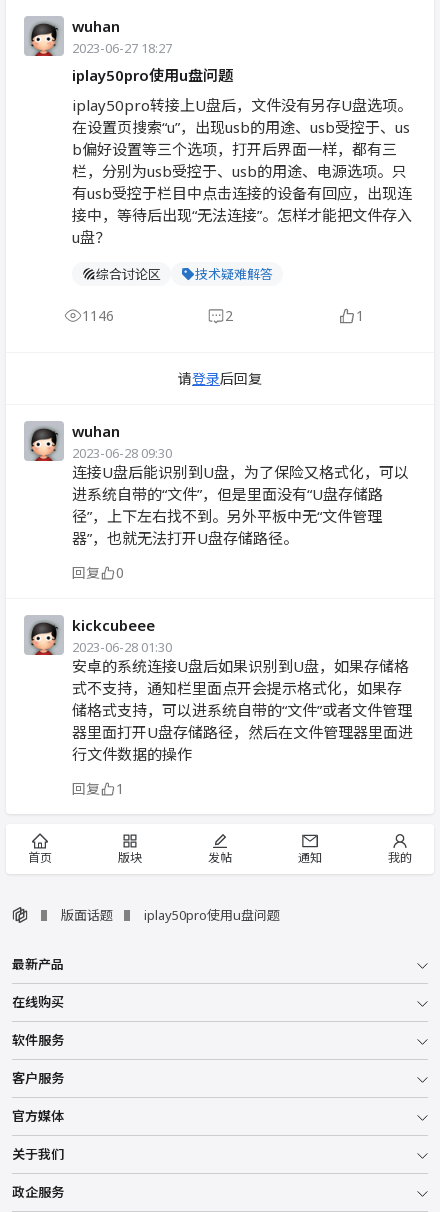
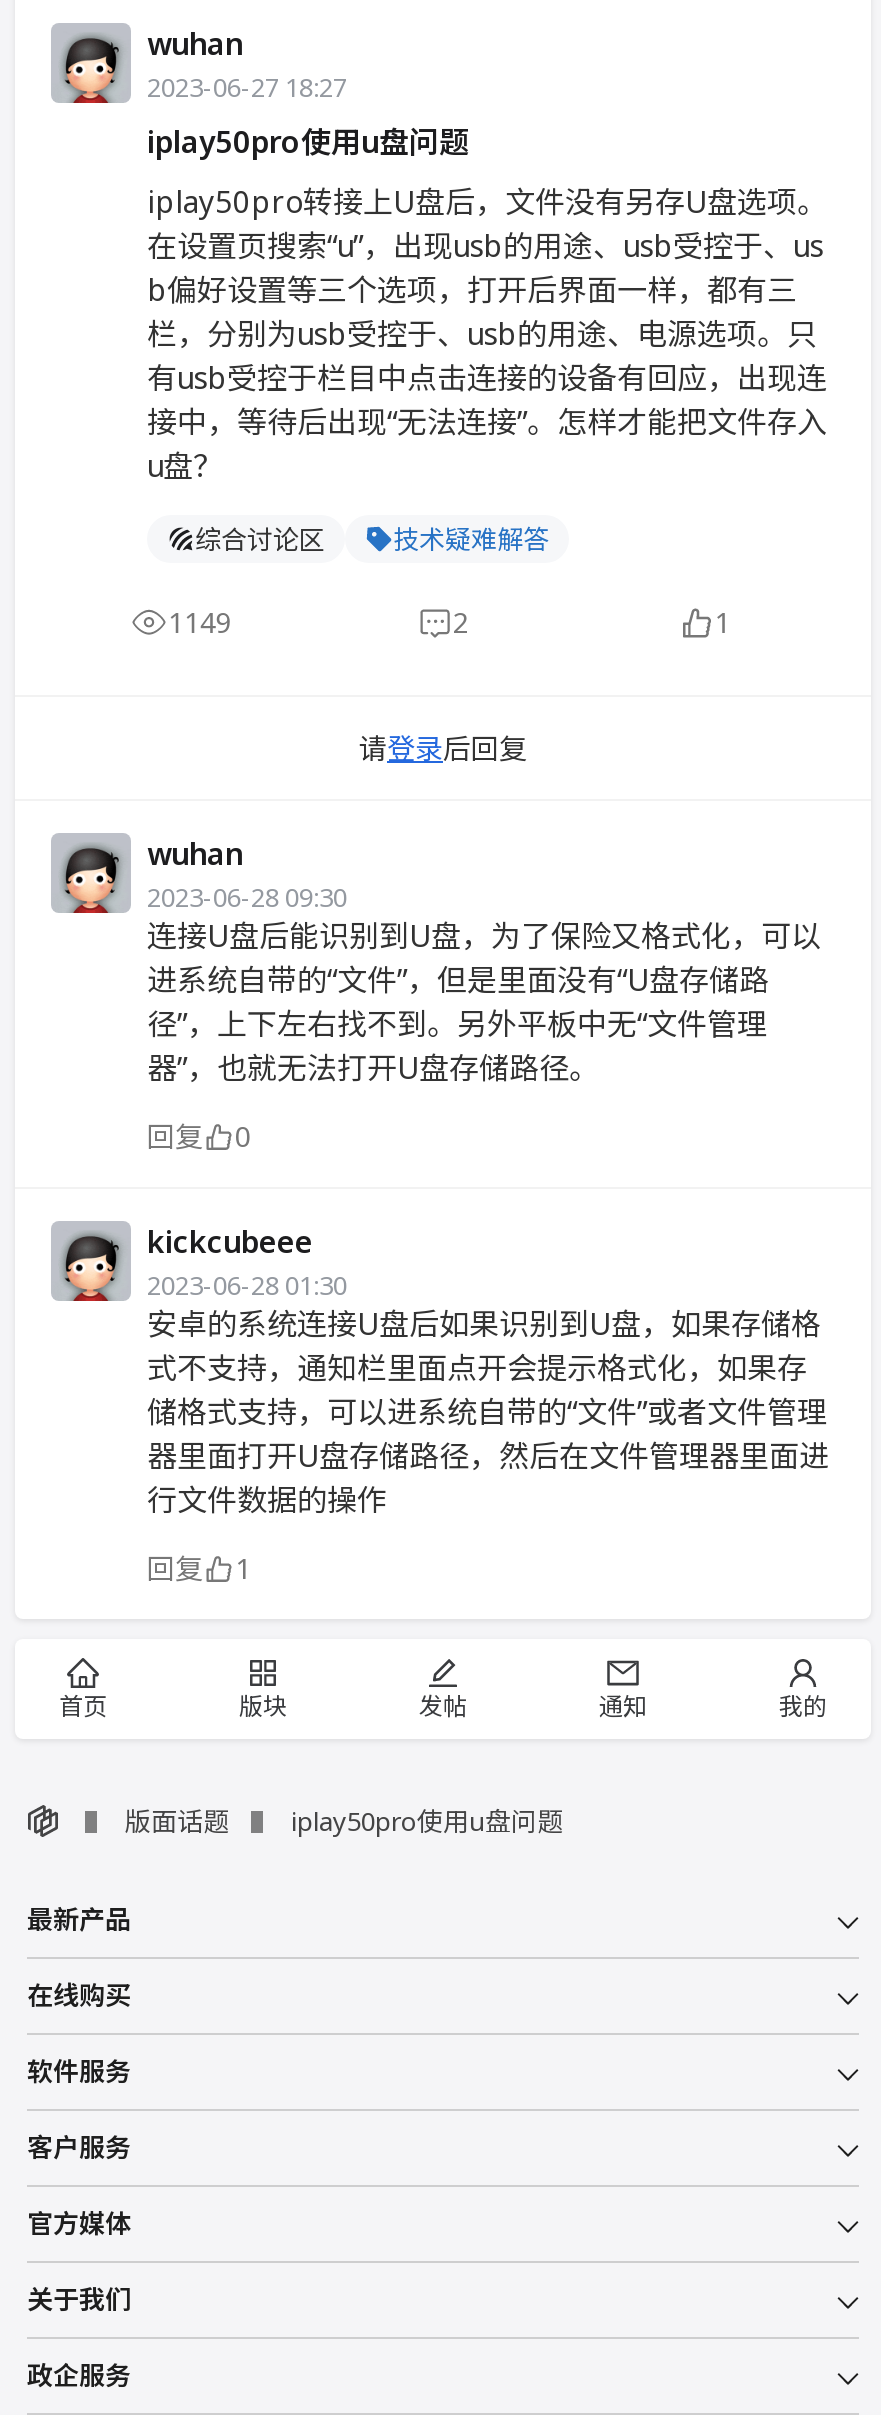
[82,306,114,325] 1146 -> [168,603,232,641] 1149

